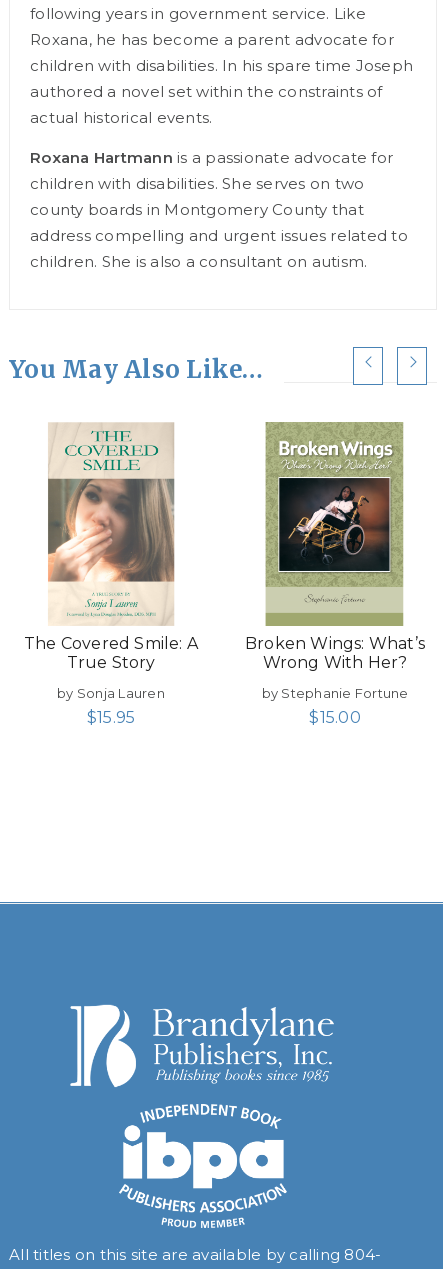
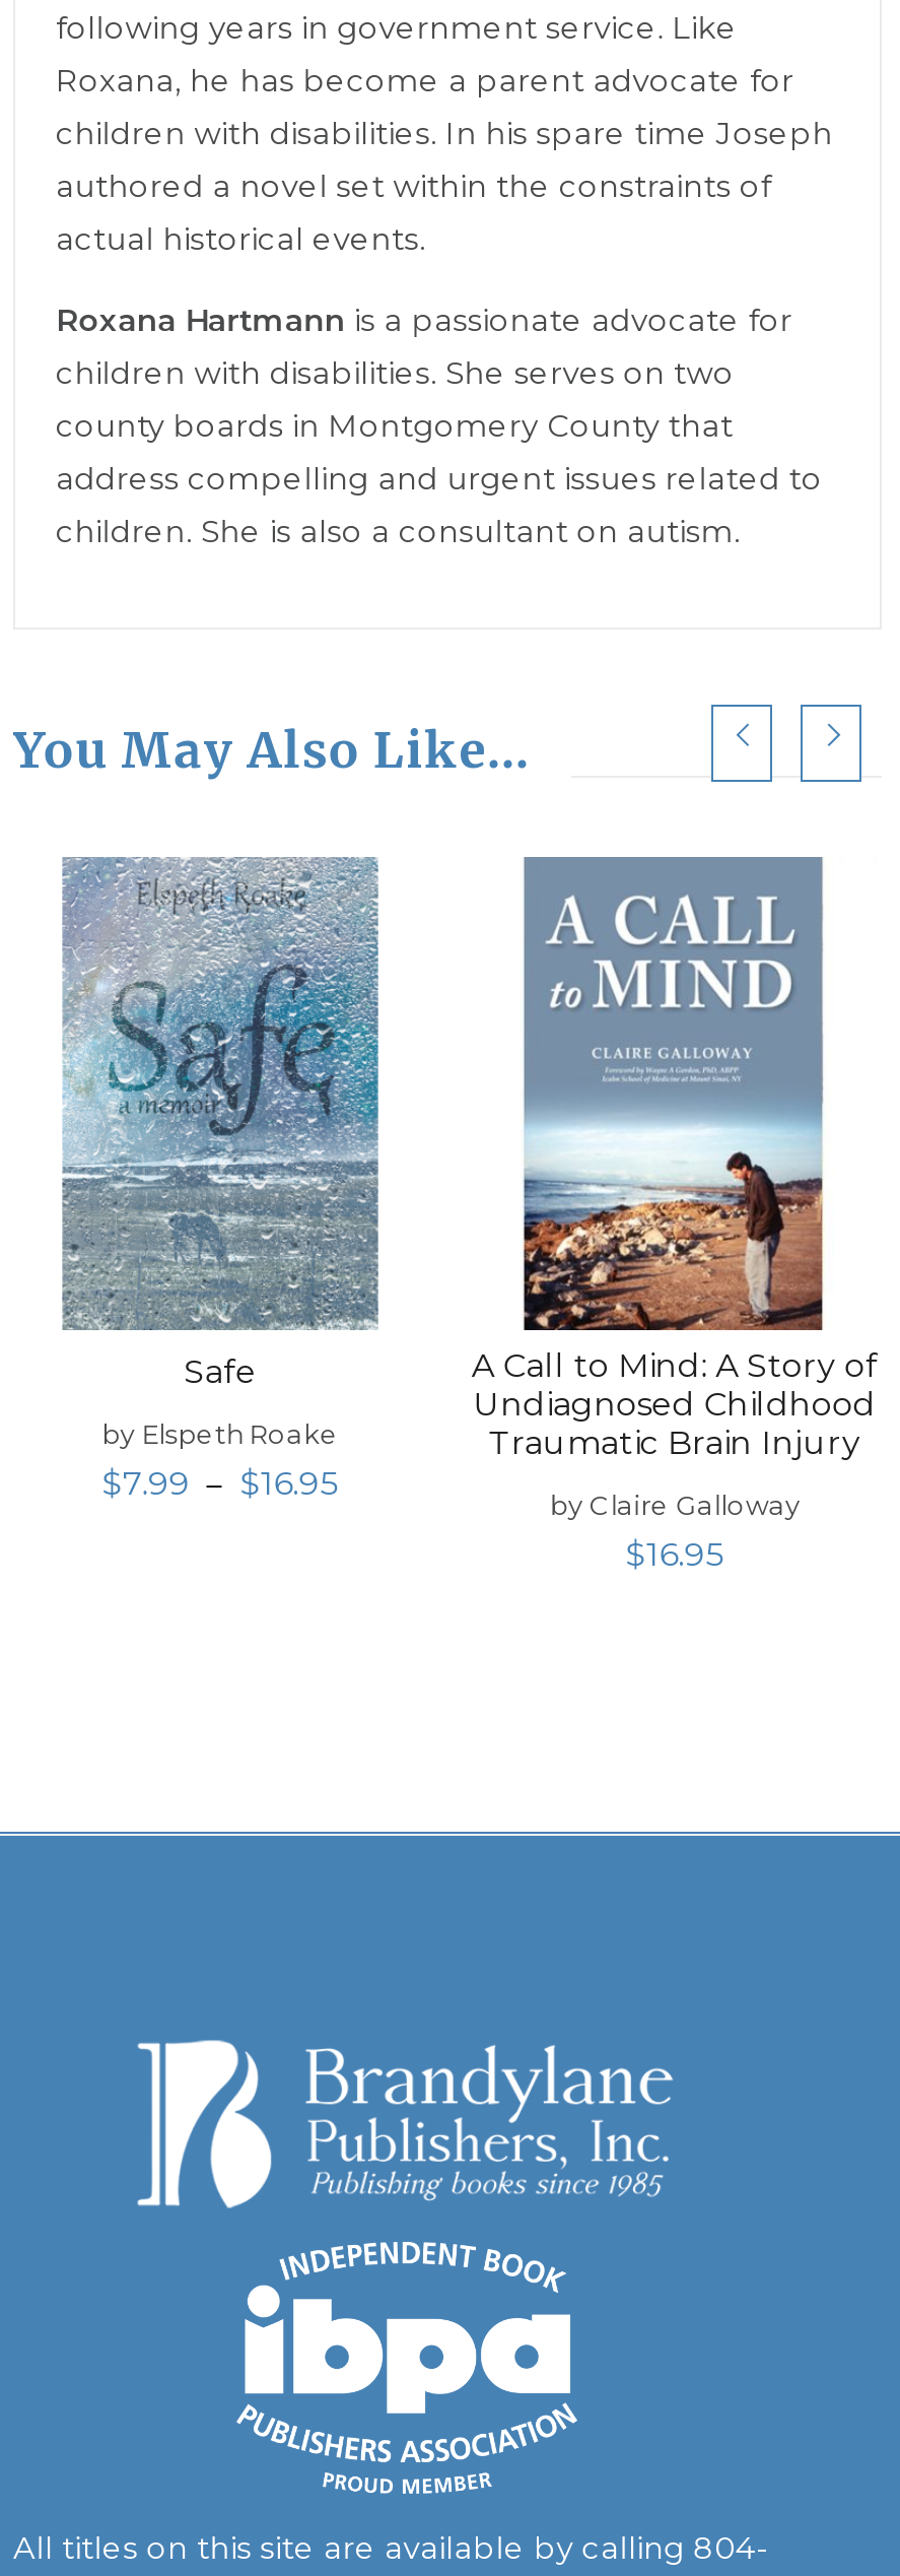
[24,422,198,672] [image] | The Covered Smile: A | True Story -> [60,855,380,1391] [image] | Safe
[245,422,425,672] [image] | Broken Wings: What’s | Wrong With Her? -> [472,855,878,1462] [image] | A Call to Mind: A Story of | Undiagnosed Childhood | Traumatic Brain Injury
[57,685,165,727] by Sonja Lauren | $15.95 -> [101,1417,339,1503] by Elspeth Roake | $7.99 – $16.95
[261,685,408,727] by Stephanie Fortune | $15.00 -> [549,1489,800,1574] by Claire Galloway | $16.95

